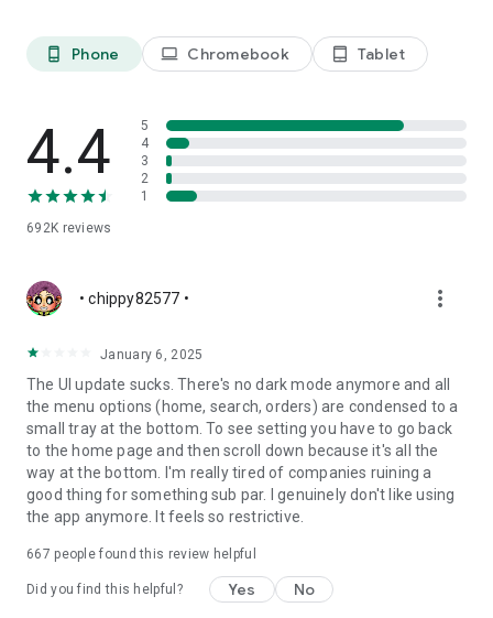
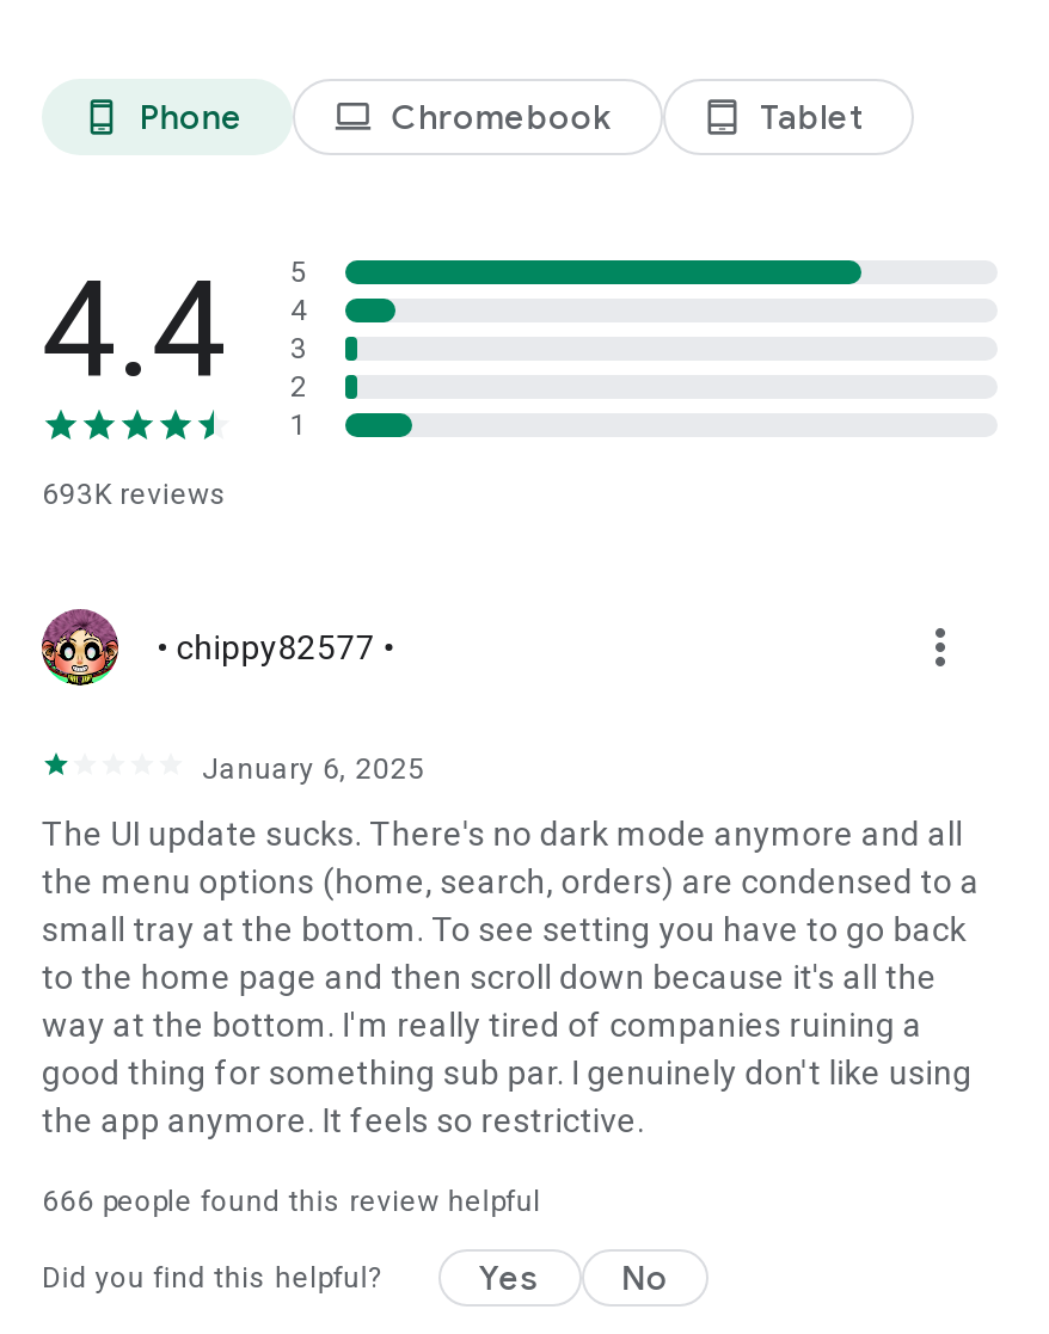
[26,220,112,236] 692K reviews -> [42,478,227,511] 693K reviews
[26,546,256,562] 667 people found this review helpful -> [42,1185,541,1218] 666 people found this review helpful

